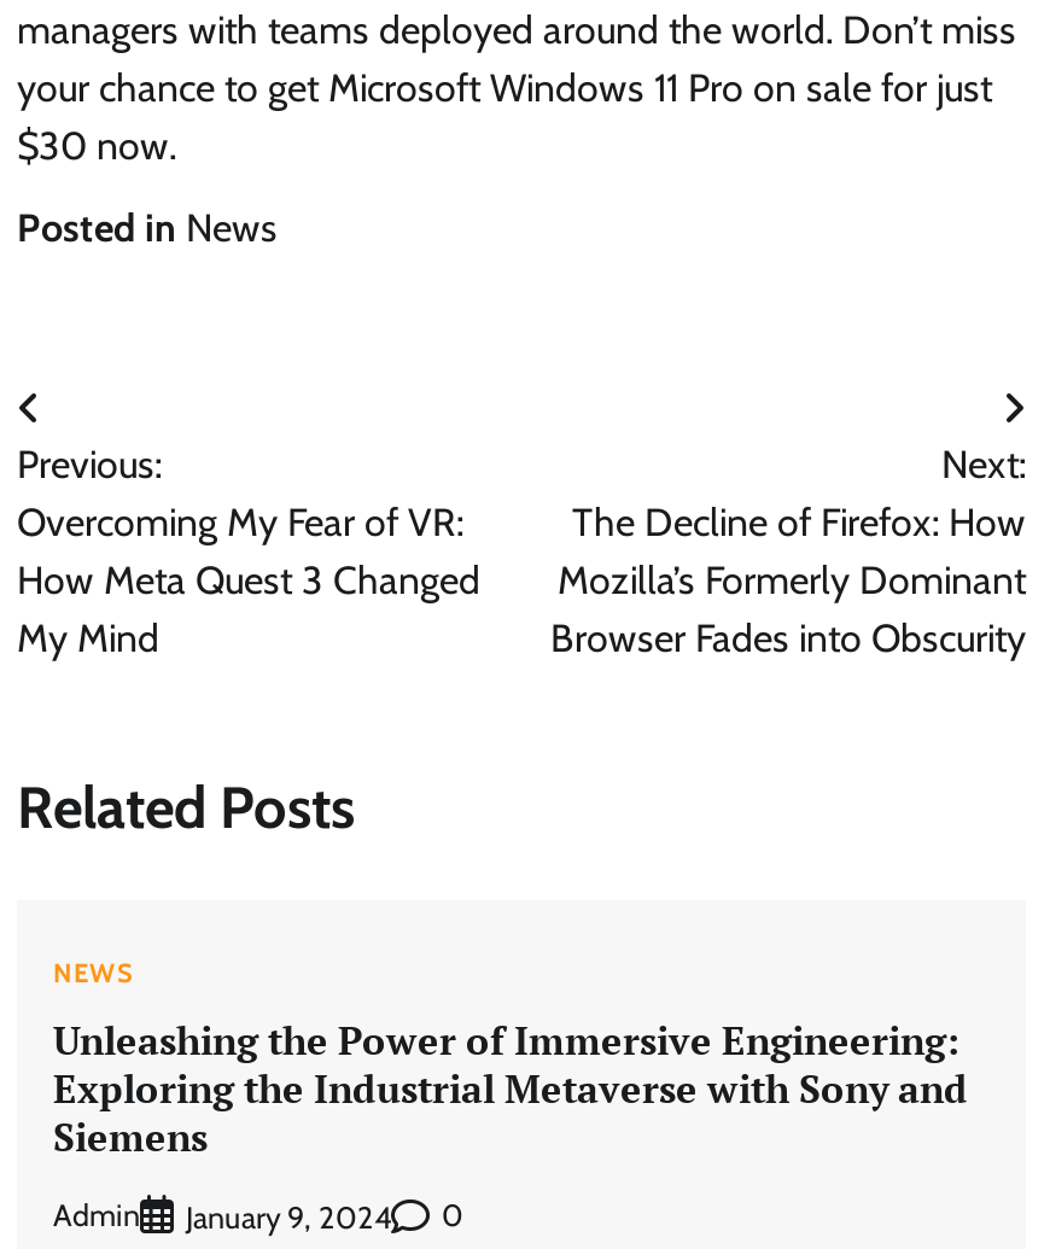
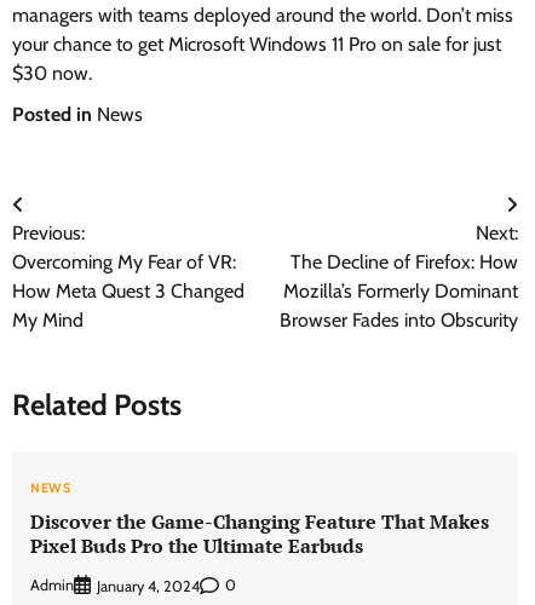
[53,1014,968,1164] Unleashing the Power of Immersive Engineering: | Exploring the Industrial Metaverse with Sony and | Siemens -> [30,508,489,559] Discover the Game-Changing Feature That Makes | Pixel Buds Pro the Ultimate Earbuds
[186,1198,391,1235] January 9, 2024 -> [97,577,200,595] January 4, 2024

